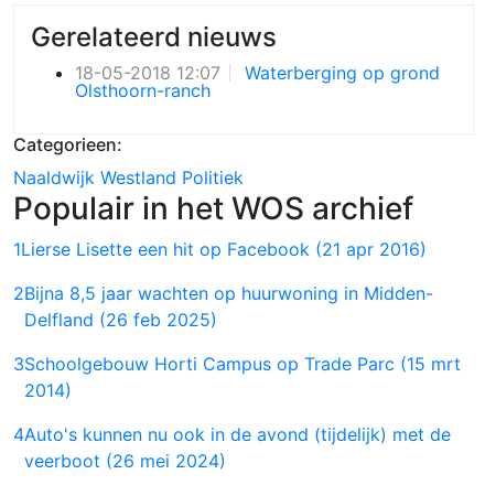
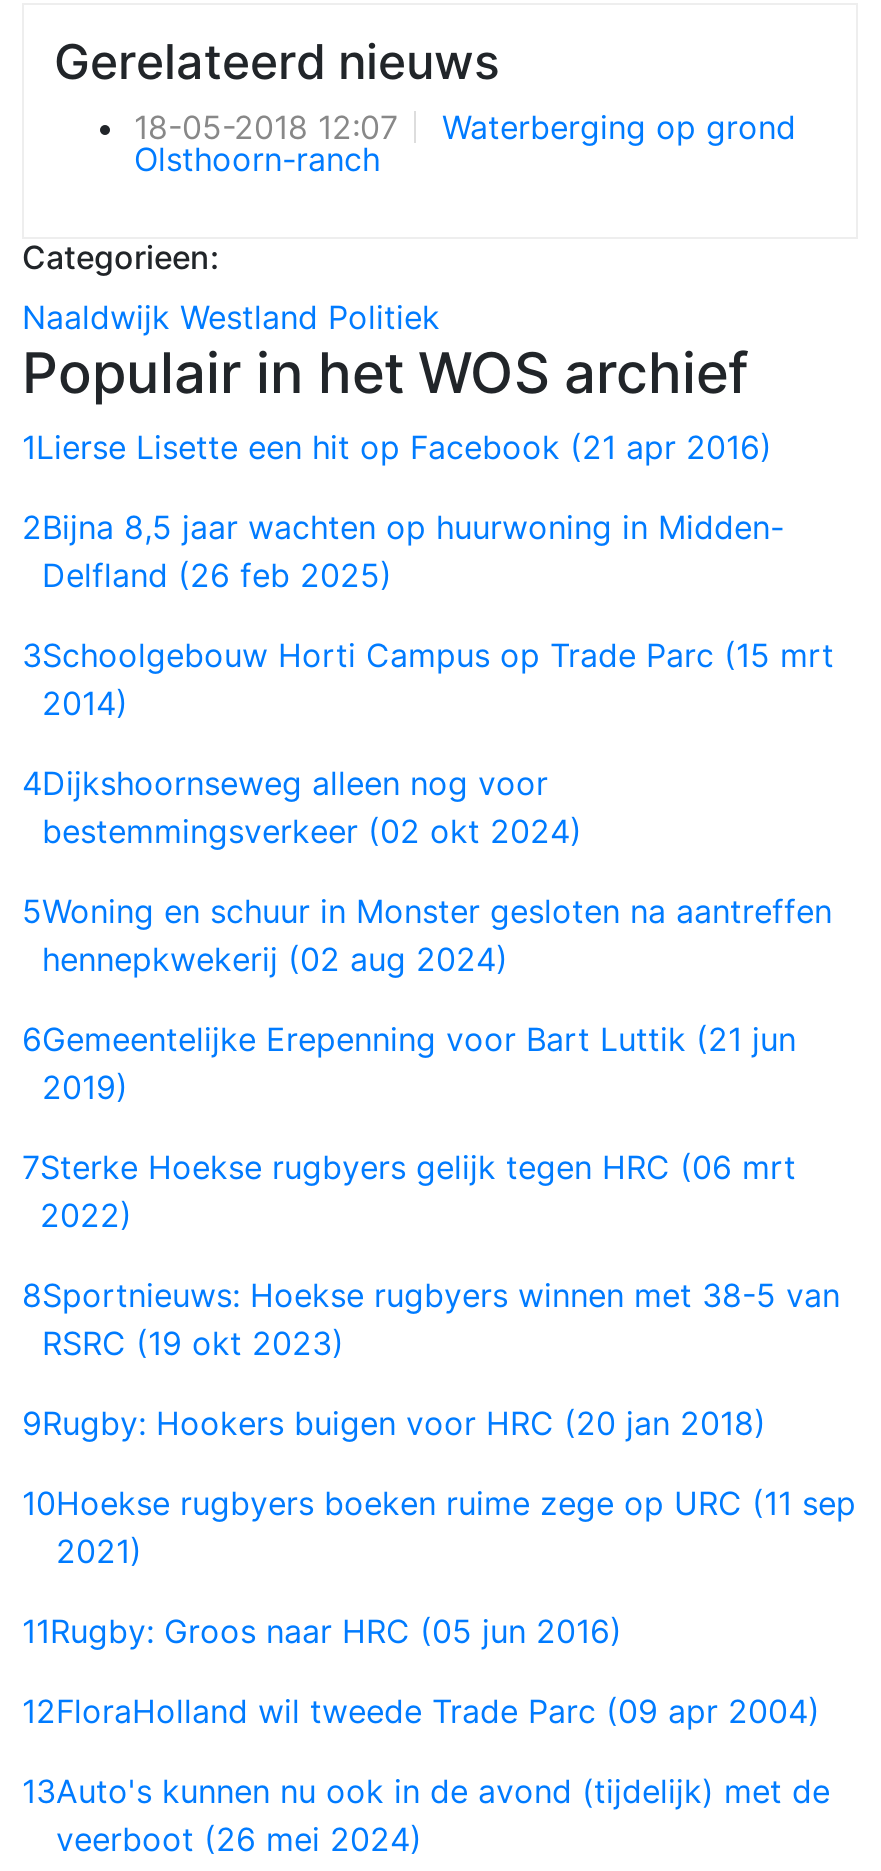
[13,423,451,445] 4Auto's kunnen nu ook in de avond (tijdelijk) met de -> [22,762,856,1810] 4Dijkshoornseweg alleen nog voor | bestemmingsverkeer (02 okt 2024) | 5Woning en schuur in Monster gesloten na aantreffen | hennepkwekerij (02 aug 2024) | 6Gemeentelijke Erepenning voor Bart Luttik (21 jun | 2019) | 7Sterke Hoekse rugbyers gelijk tegen HRC (06 mrt | 2022) | 8Sportnieuws: Hoekse rugbyers winnen met 38-5 van | RSRC (19 okt 2023) | 9Rugby: Hookers buigen voor HRC (20 jan 2018) | 10Hoekse rugbyers boeken ruime zege op URC (11 sep | 2021) | 11Rugby: Groos naar HRC (05 jun 2016) | 12FloraHolland wil tweede Trade Parc (09 apr 2004) | 13Auto's kunnen nu ook in de avond (tijdelijk) met de

